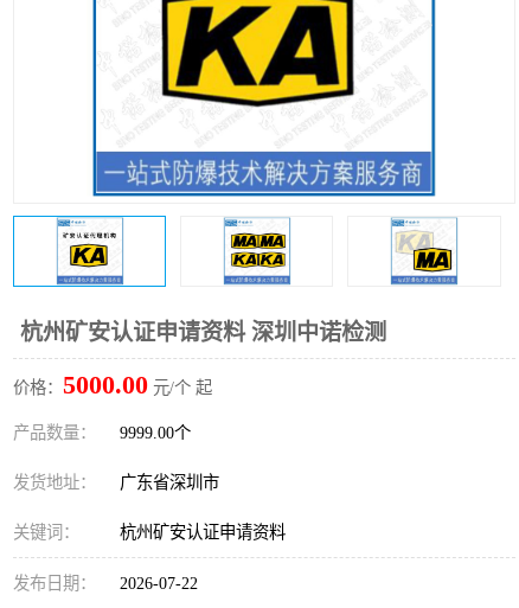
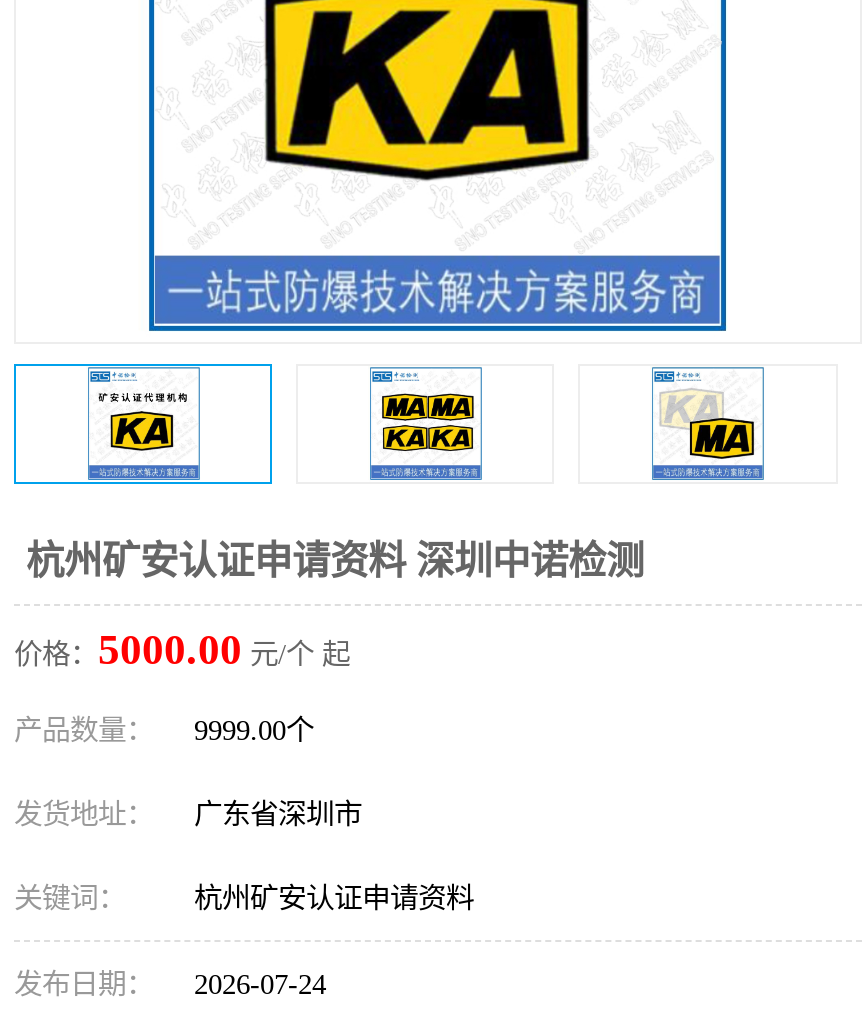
[13,574,198,593] 发布日期： 2026-07-22 -> [14,968,326,1000] 发布日期： 2026-07-24

